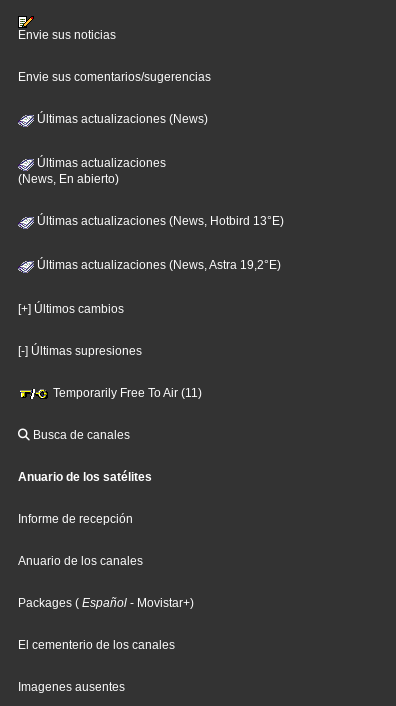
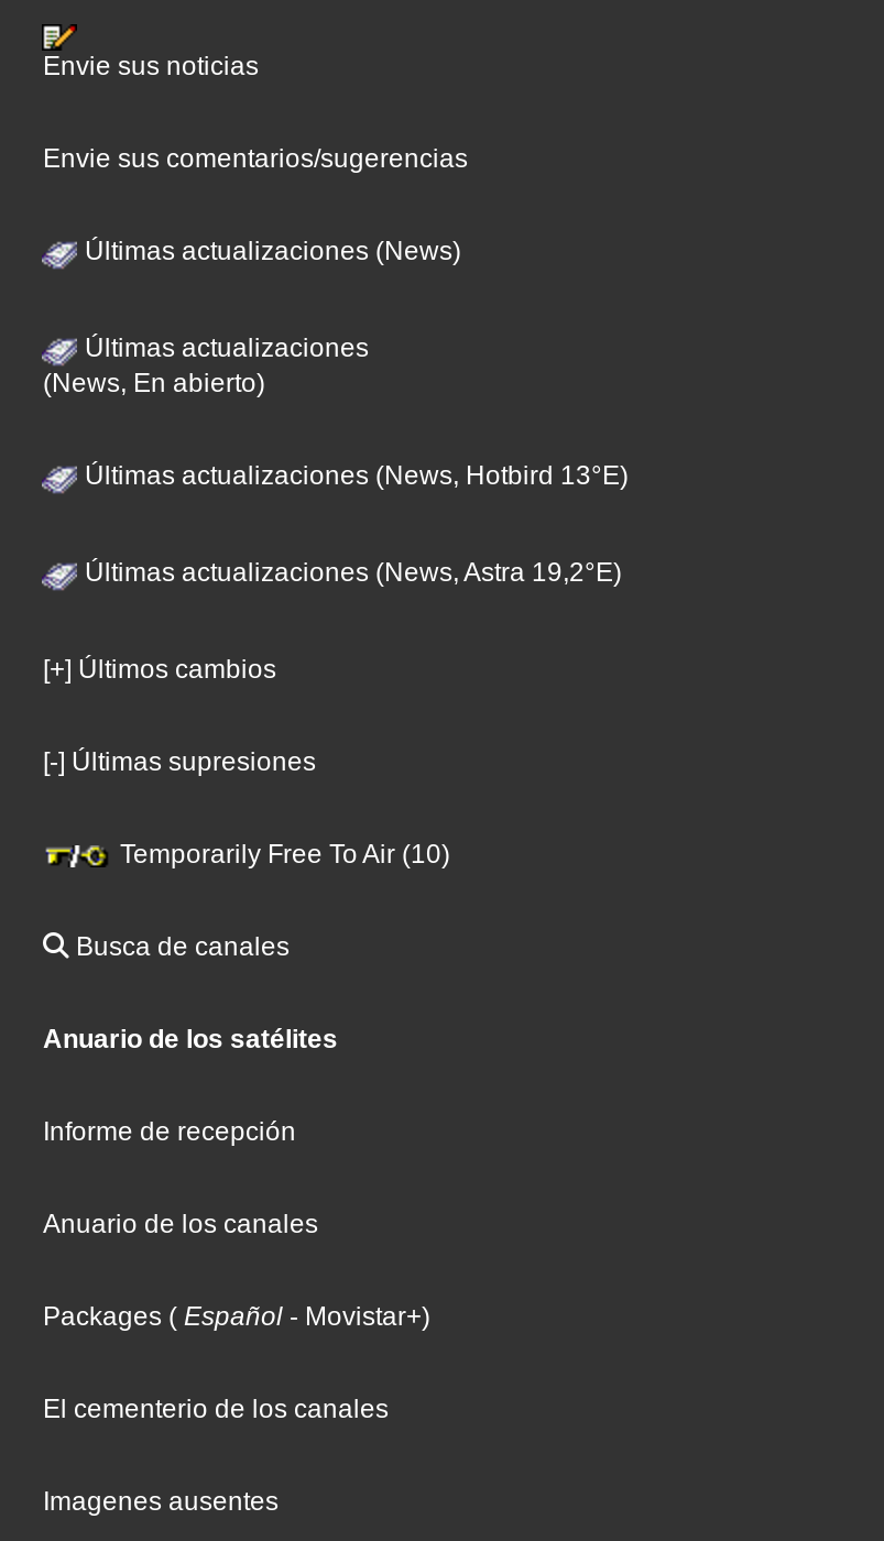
[50,386,202,400] Temporarily Free To Air (11) -> [113,839,450,870] Temporarily Free To Air (10)

